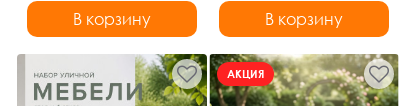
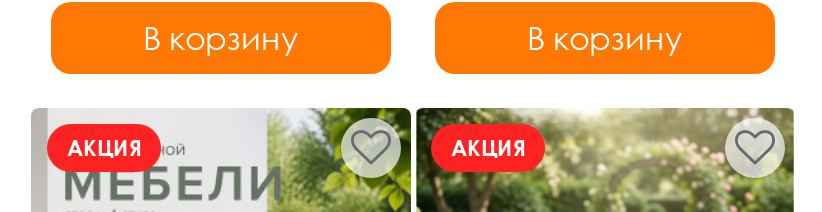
none -> [67,132,141,162] АКЦИЯ

